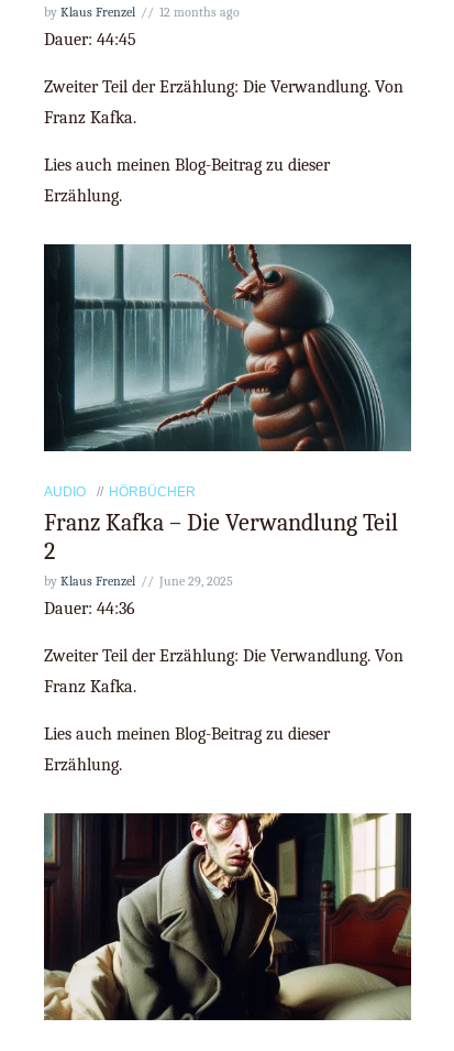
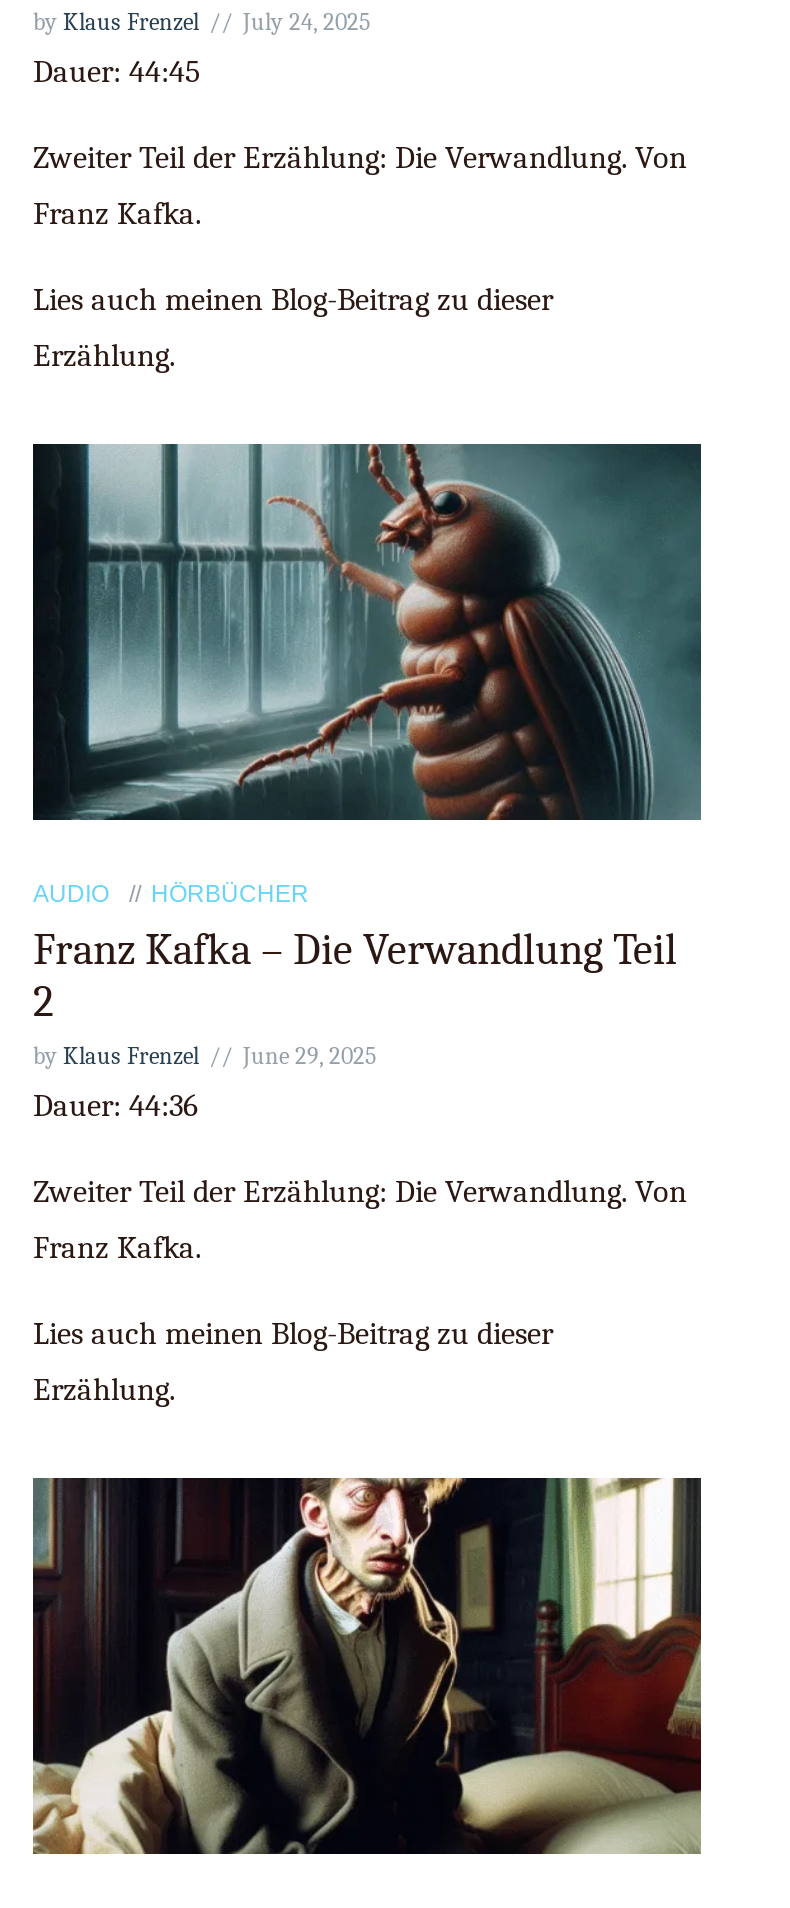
[44,4,240,20] by Klaus Frenzel 12 months ago -> [33,8,371,36] by Klaus Frenzel July 24, 2025

